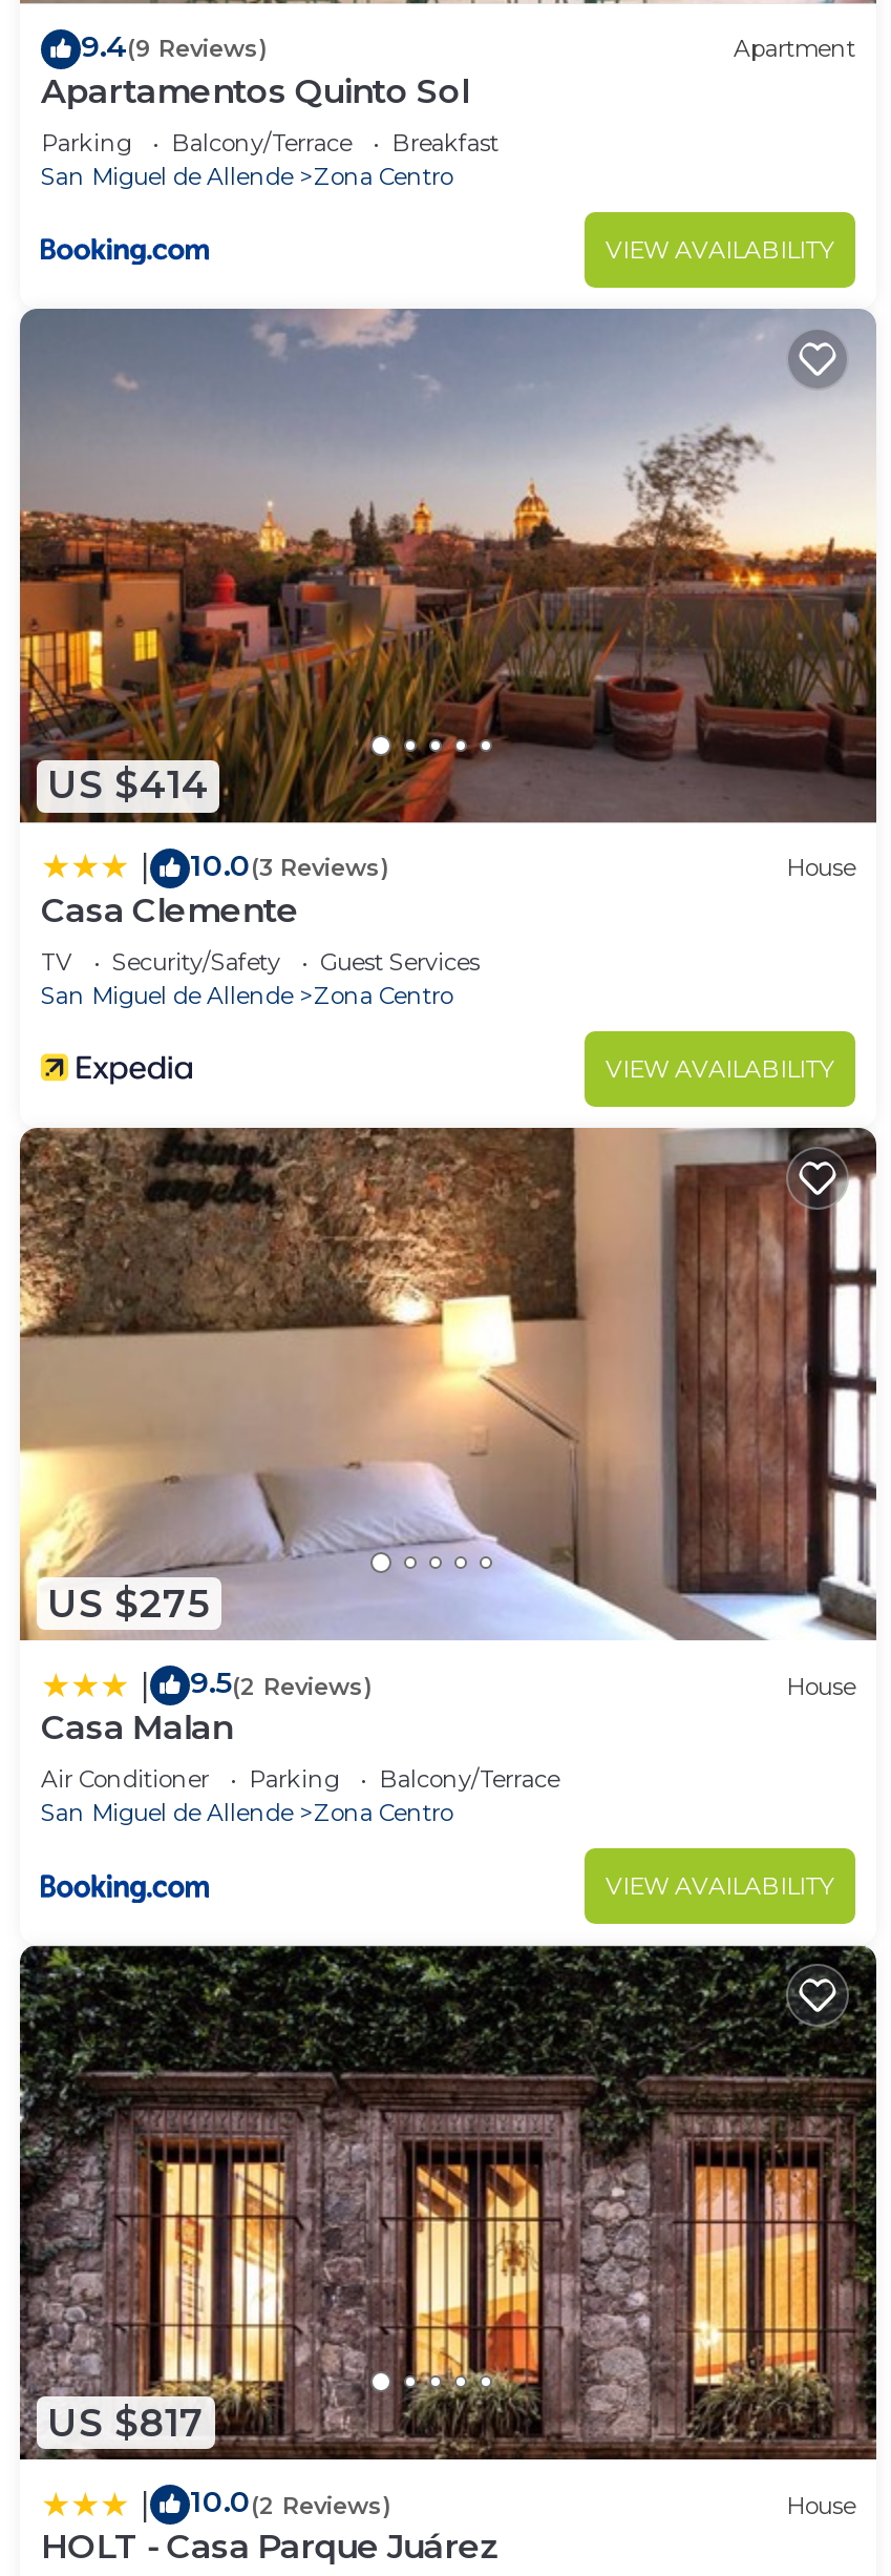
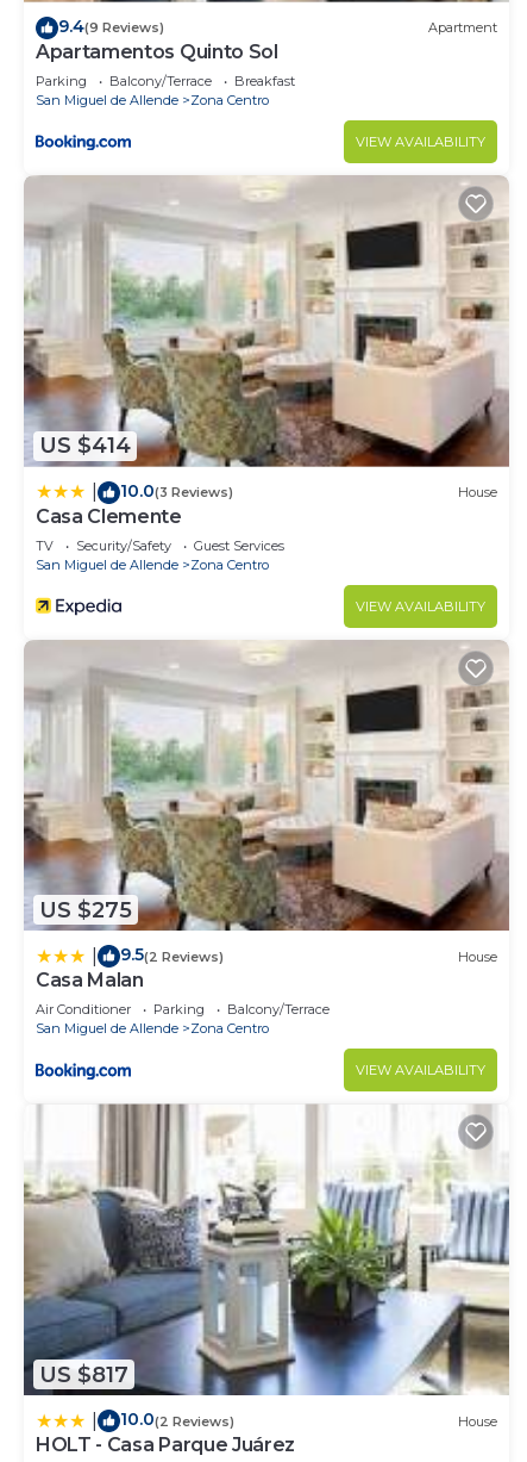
[18,307,878,823] [image] -> [23,175,509,467] [image]
[18,1126,878,1640] [image] -> [23,640,510,932] [image]
[18,1943,878,2462] [image] -> [23,1103,510,1396] [image]

